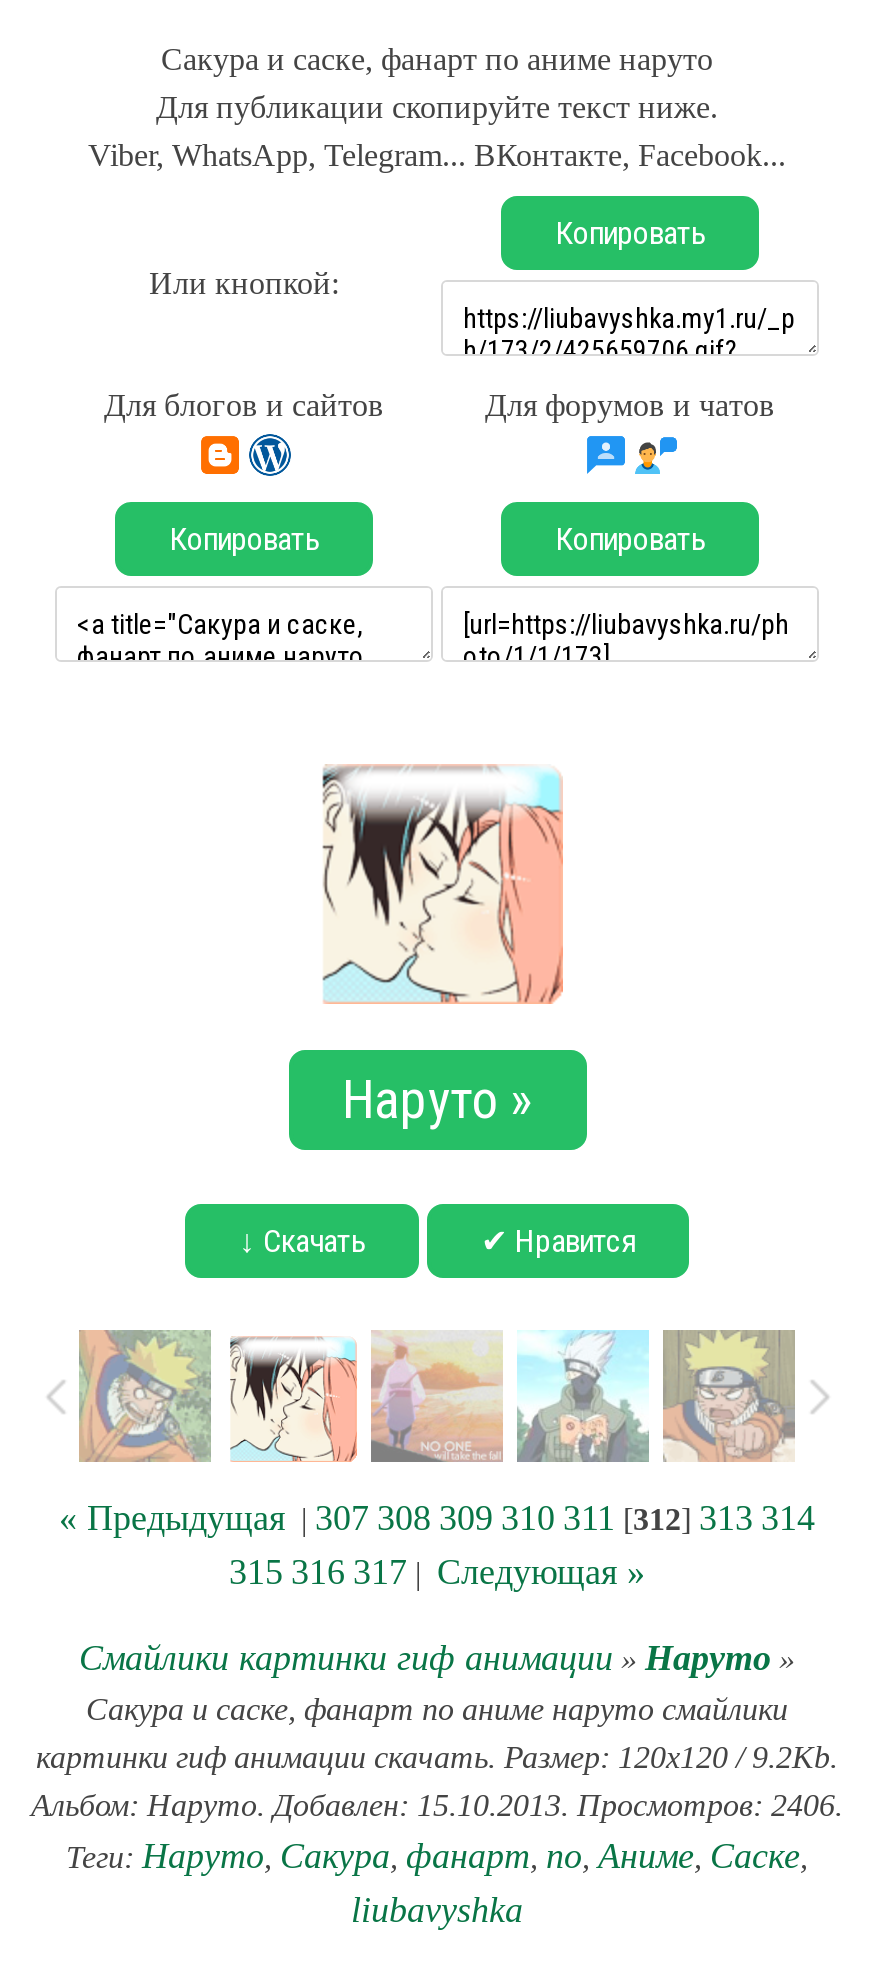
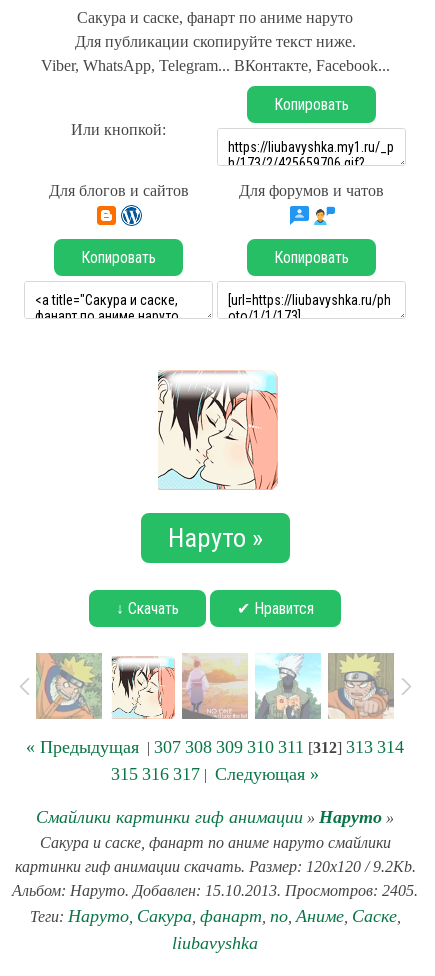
[31,1788,843,1822] Альбом: Наруто. Добавлен: 15.10.2013. Просмотров: 2406. -> [12,882,418,899] Альбом: Наруто. Добавлен: 15.10.2013. Просмотров: 2405.

